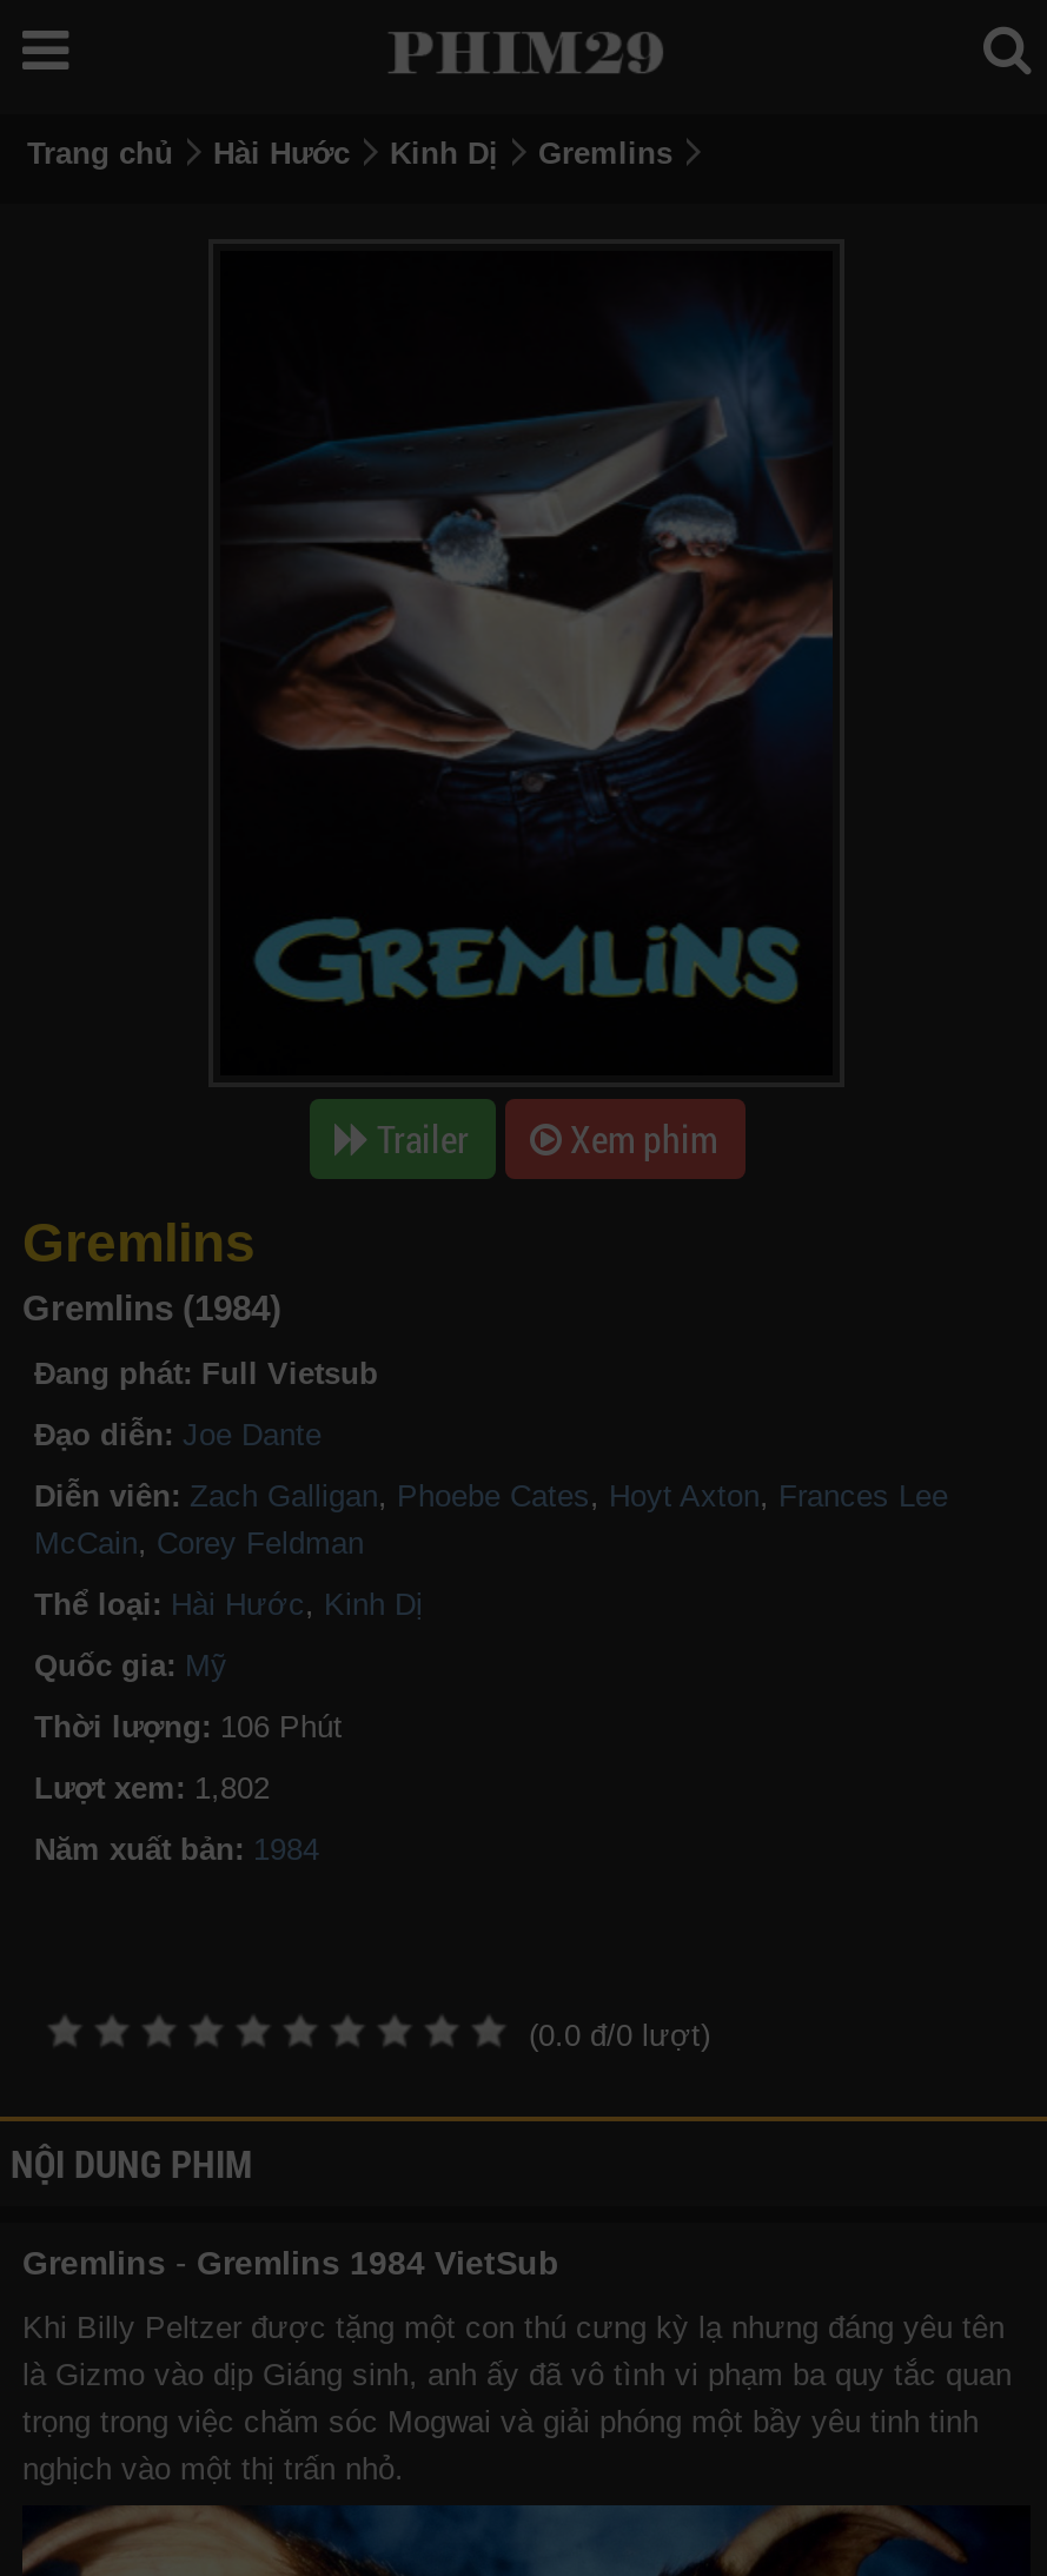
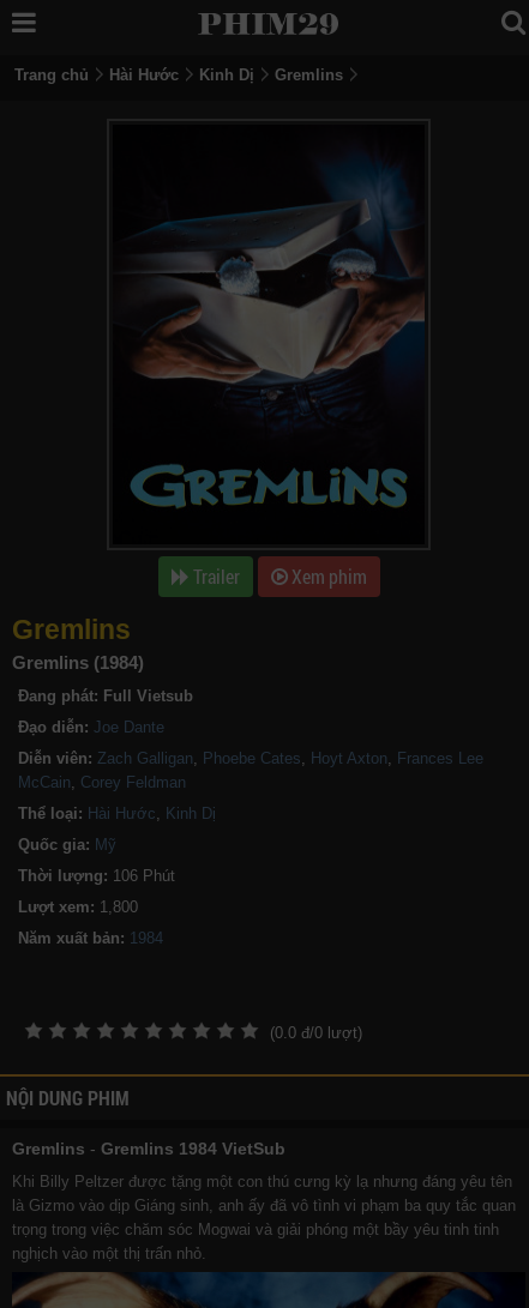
[34,1770,270,1806] Lượt xem: 1,802 -> [18,898,138,916] Lượt xem: 1,800

